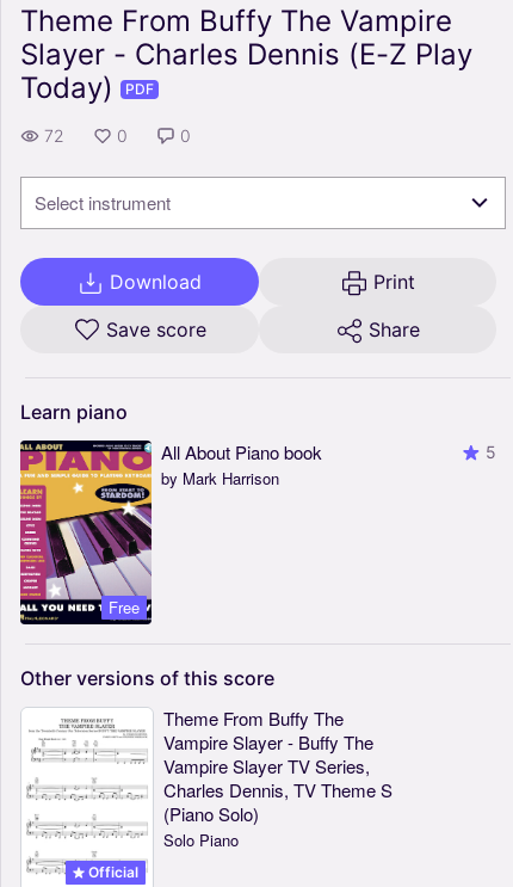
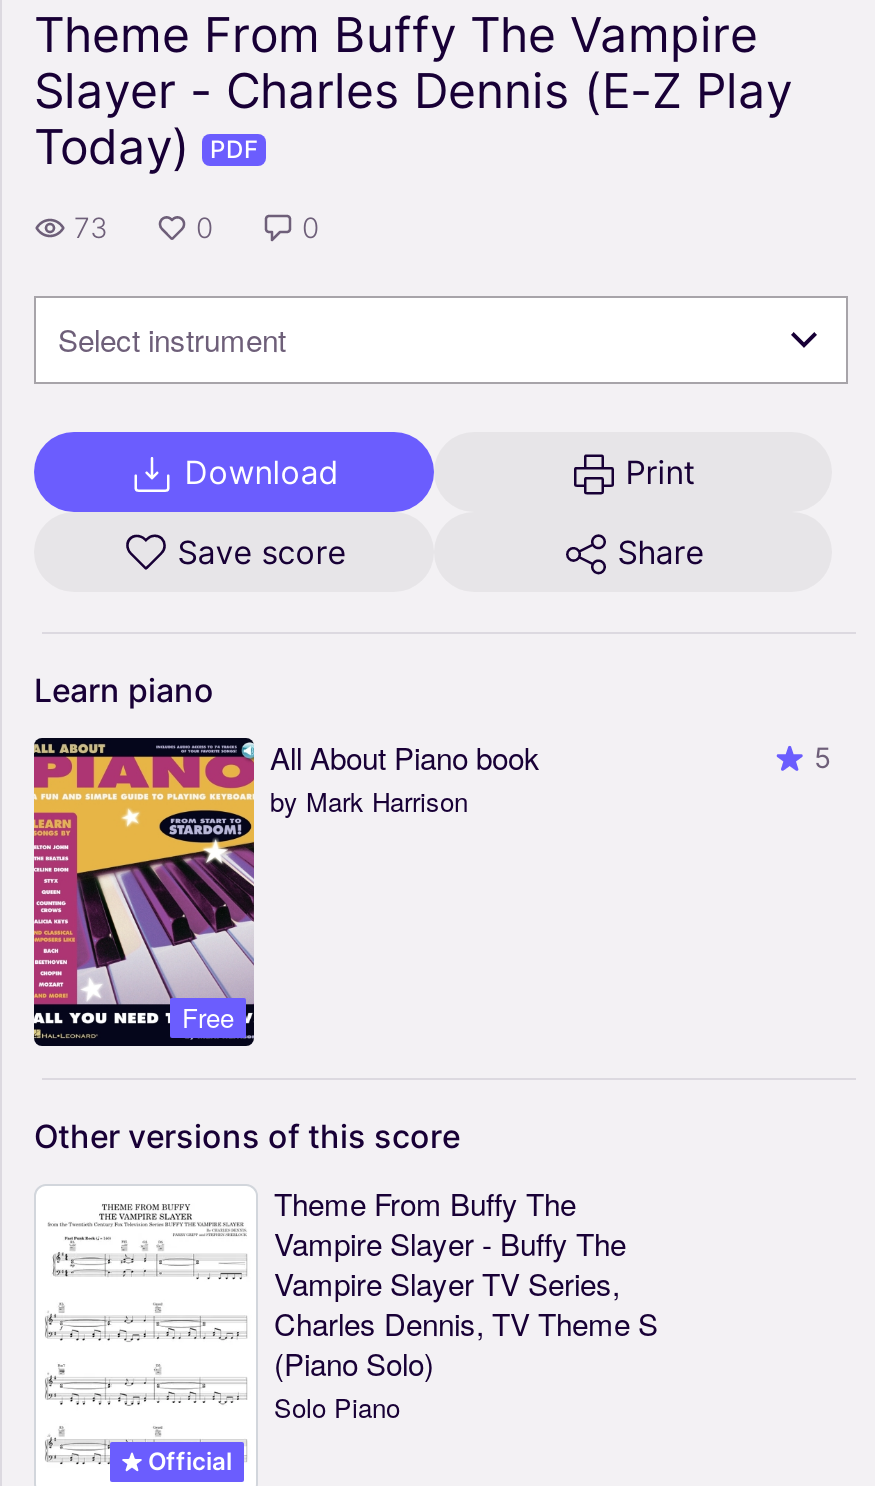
[44,126,64,146] 72 -> [74,211,108,245] 73

